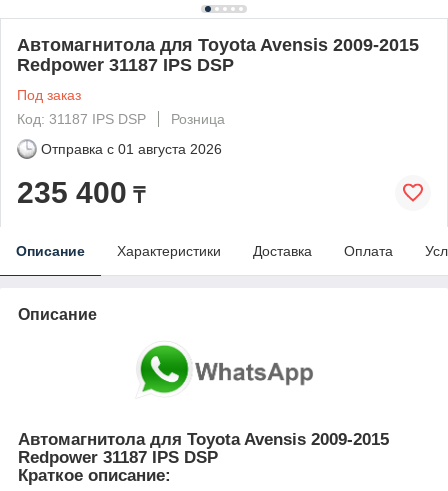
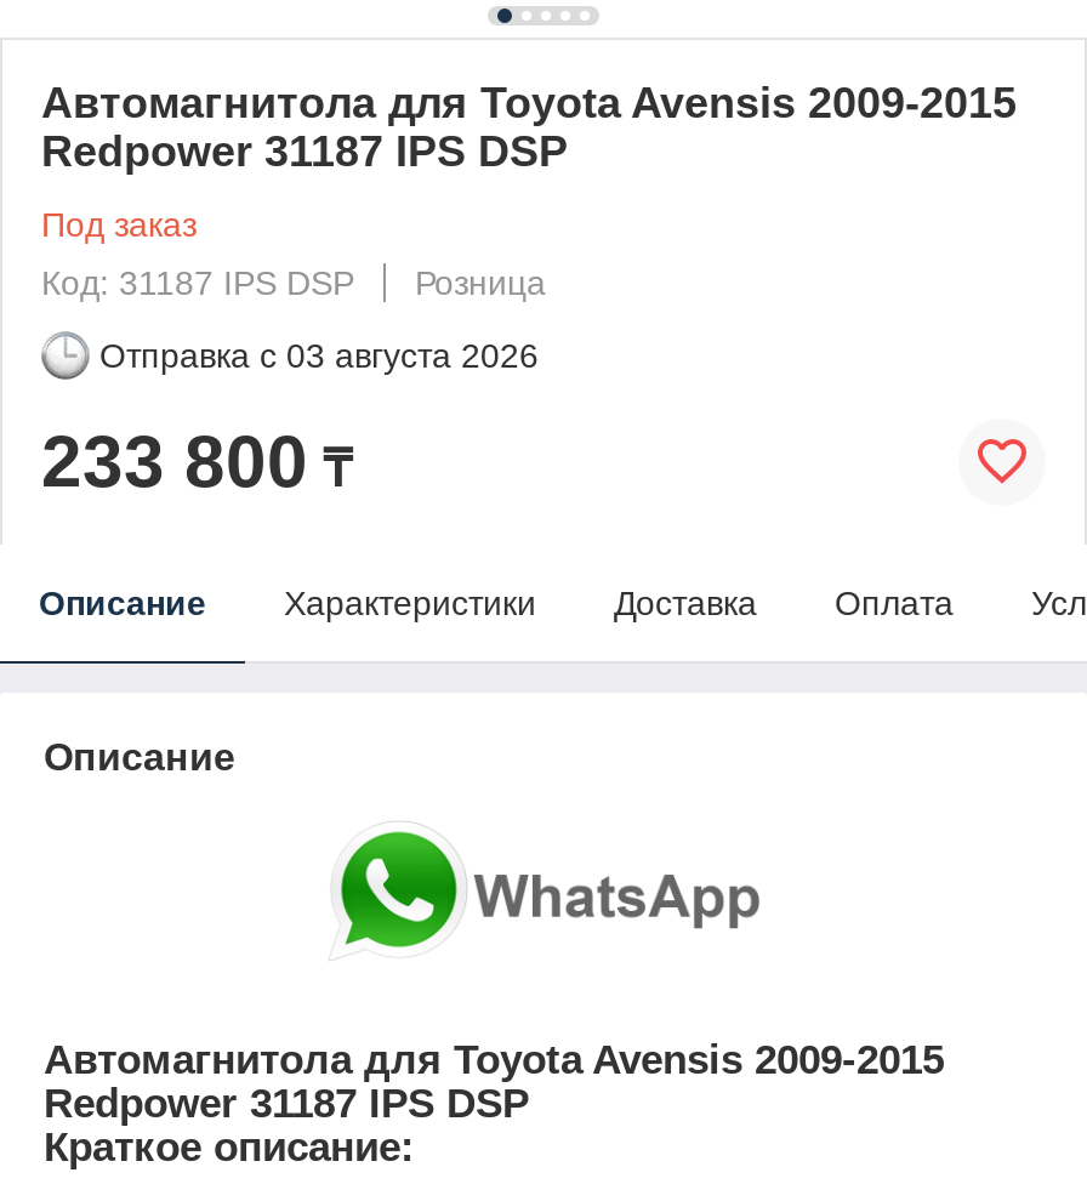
[41,141,222,157] Отправка с 01 августа 2026 -> [99,336,539,374] Отправка с 03 августа 2026
[17,176,145,209] 235 400 ₸ -> [41,420,352,501] 233 800 ₸

